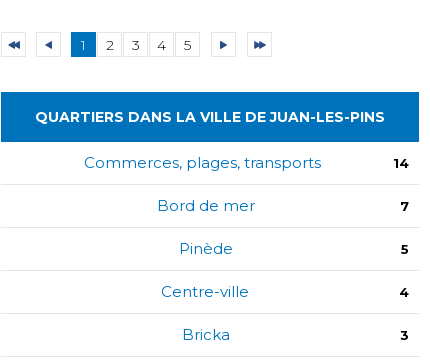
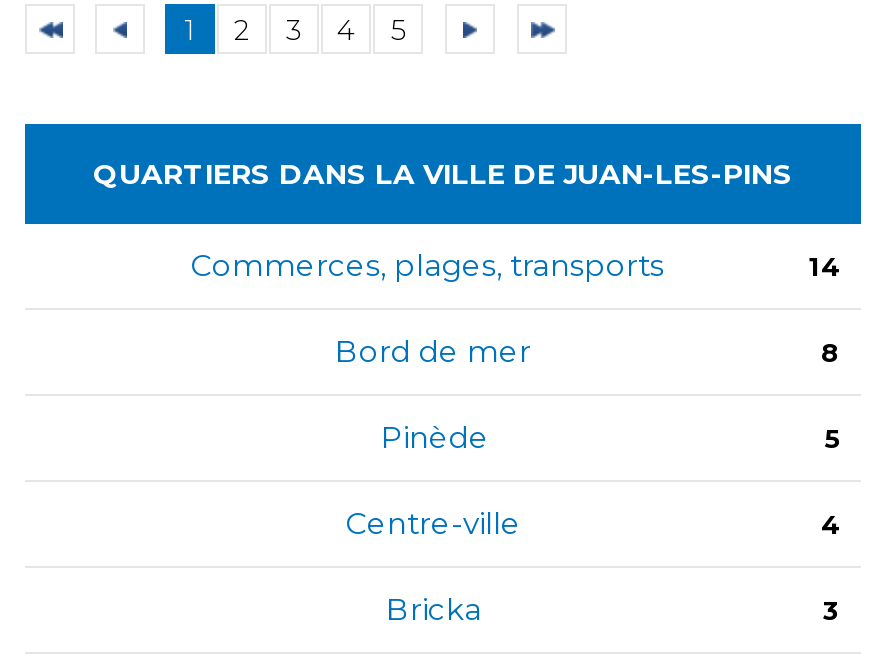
[400,198,409,214] 7 -> [821,337,841,369] 8

